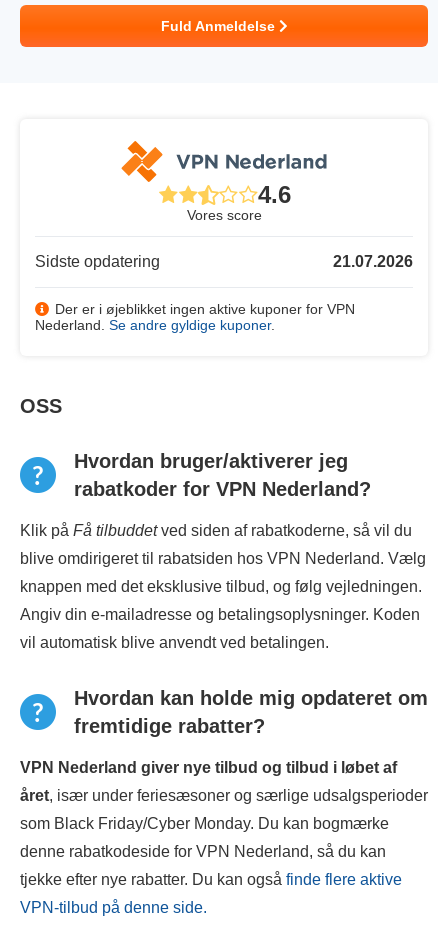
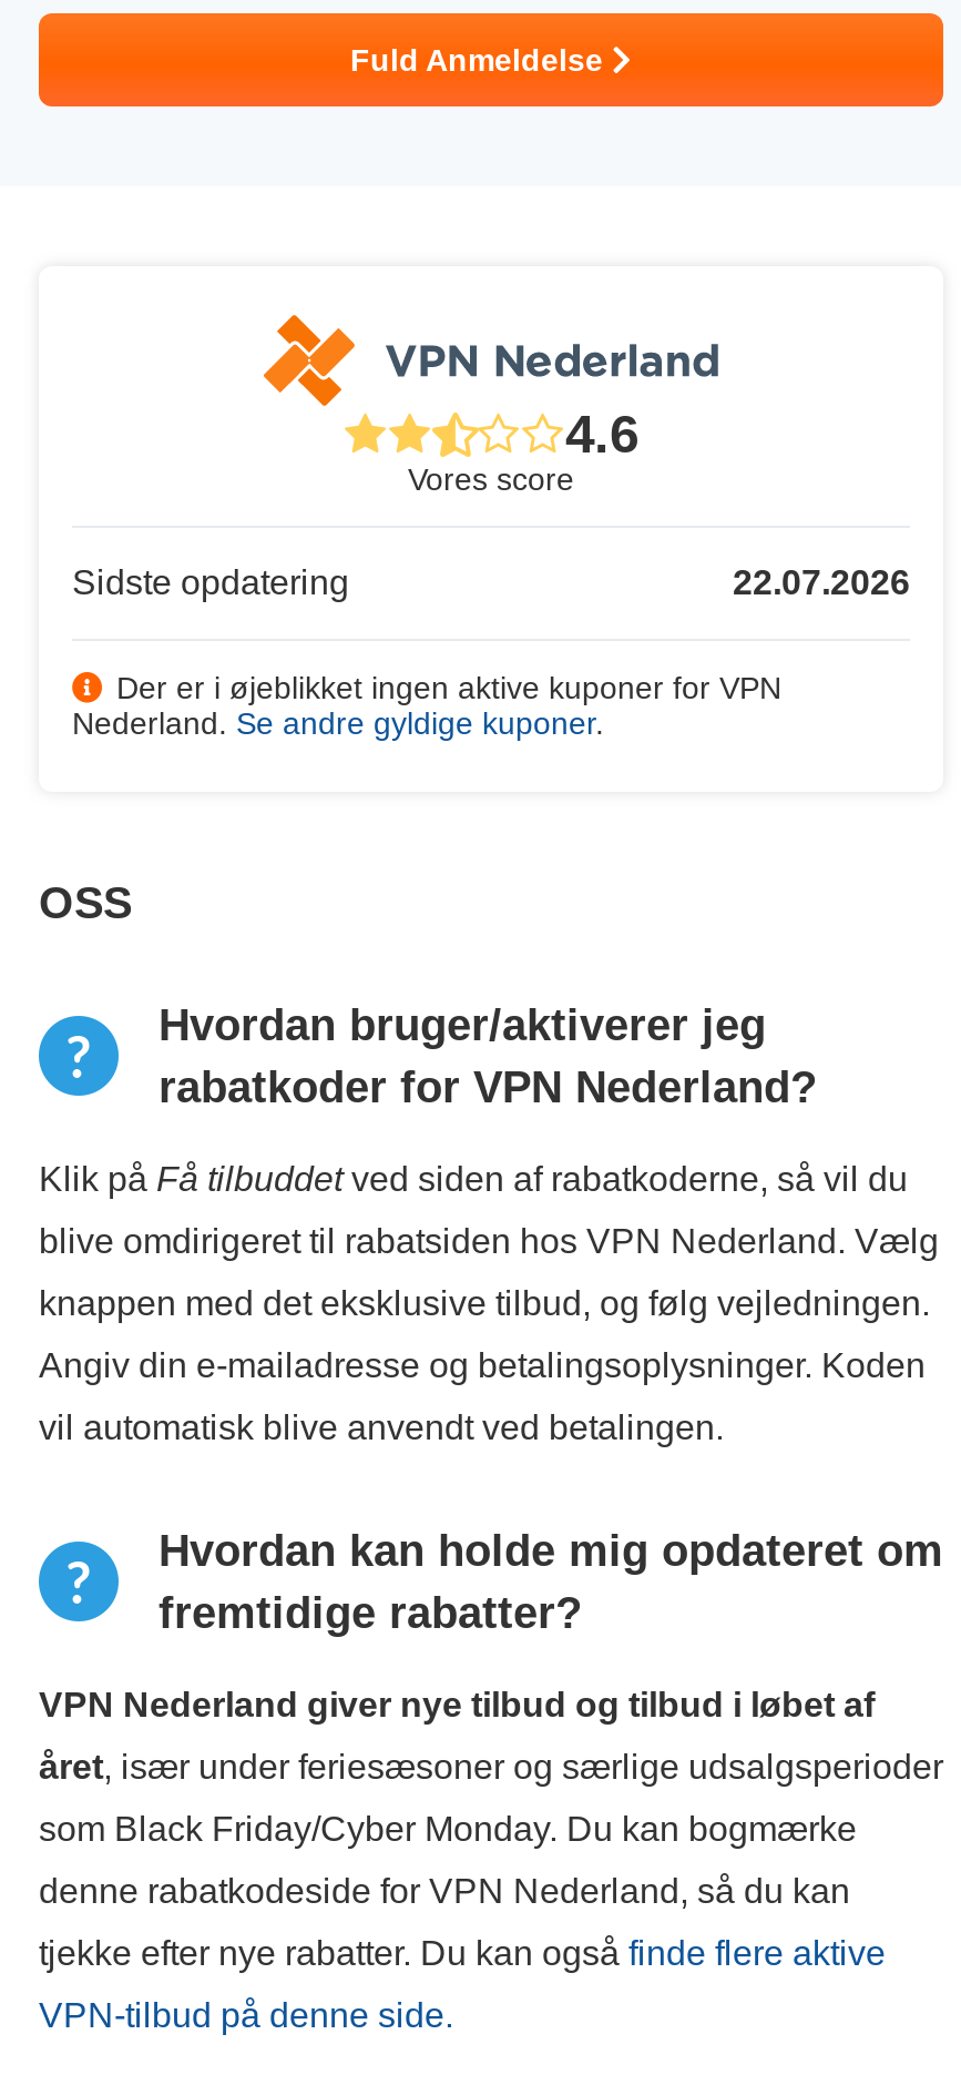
[333,253,413,270] 21.07.2026 -> [733,563,910,601] 22.07.2026

